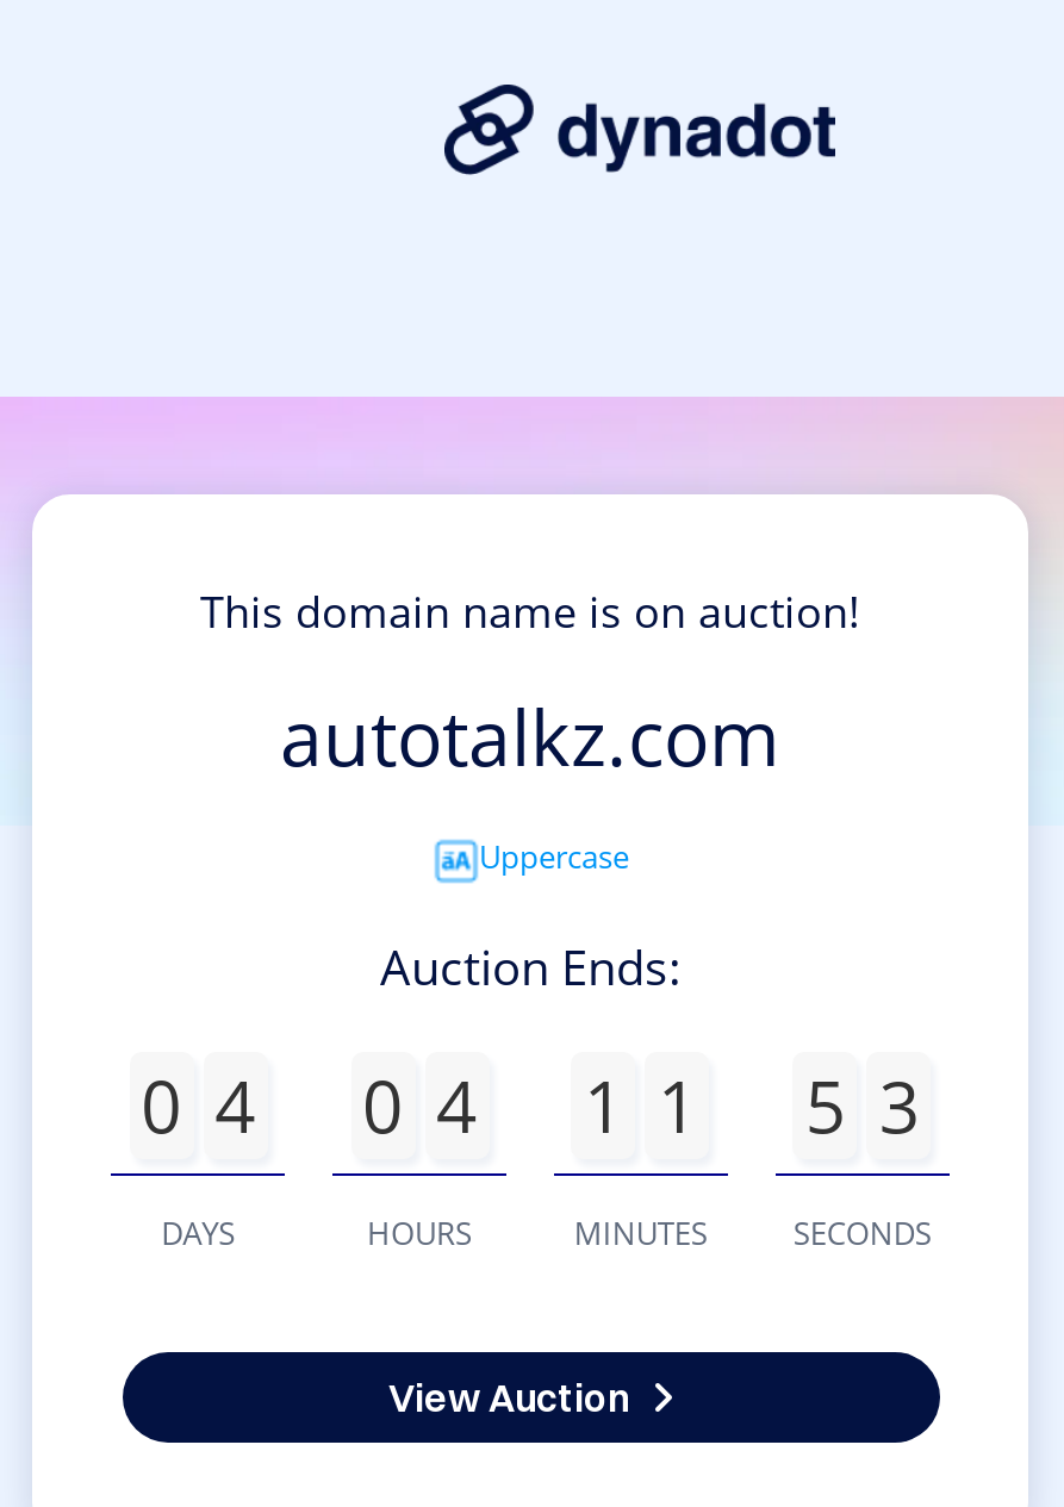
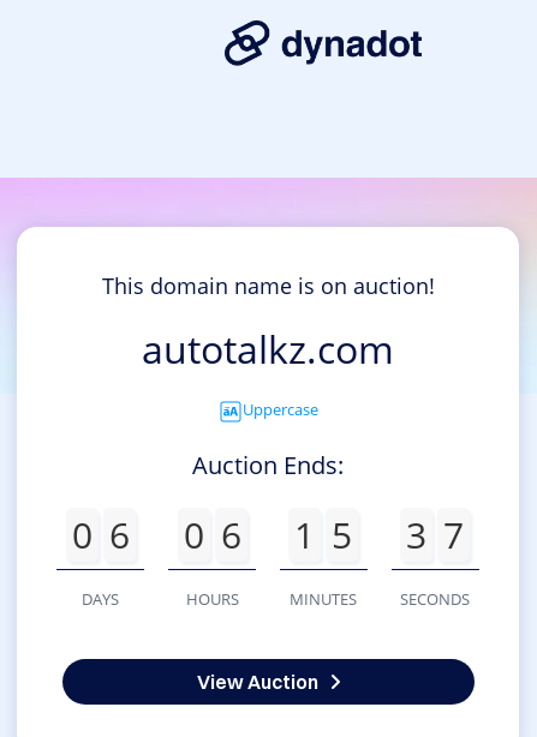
[141,1057,255,1154] 0 4 -> [72,510,129,559] 0 6
[362,1057,477,1154] 0 4 -> [183,510,241,559] 0 6
[584,1057,698,1154] 1 1 -> [295,510,352,559] 1 5
[805,1057,919,1154] 5 3 -> [406,510,464,559] 3 7

